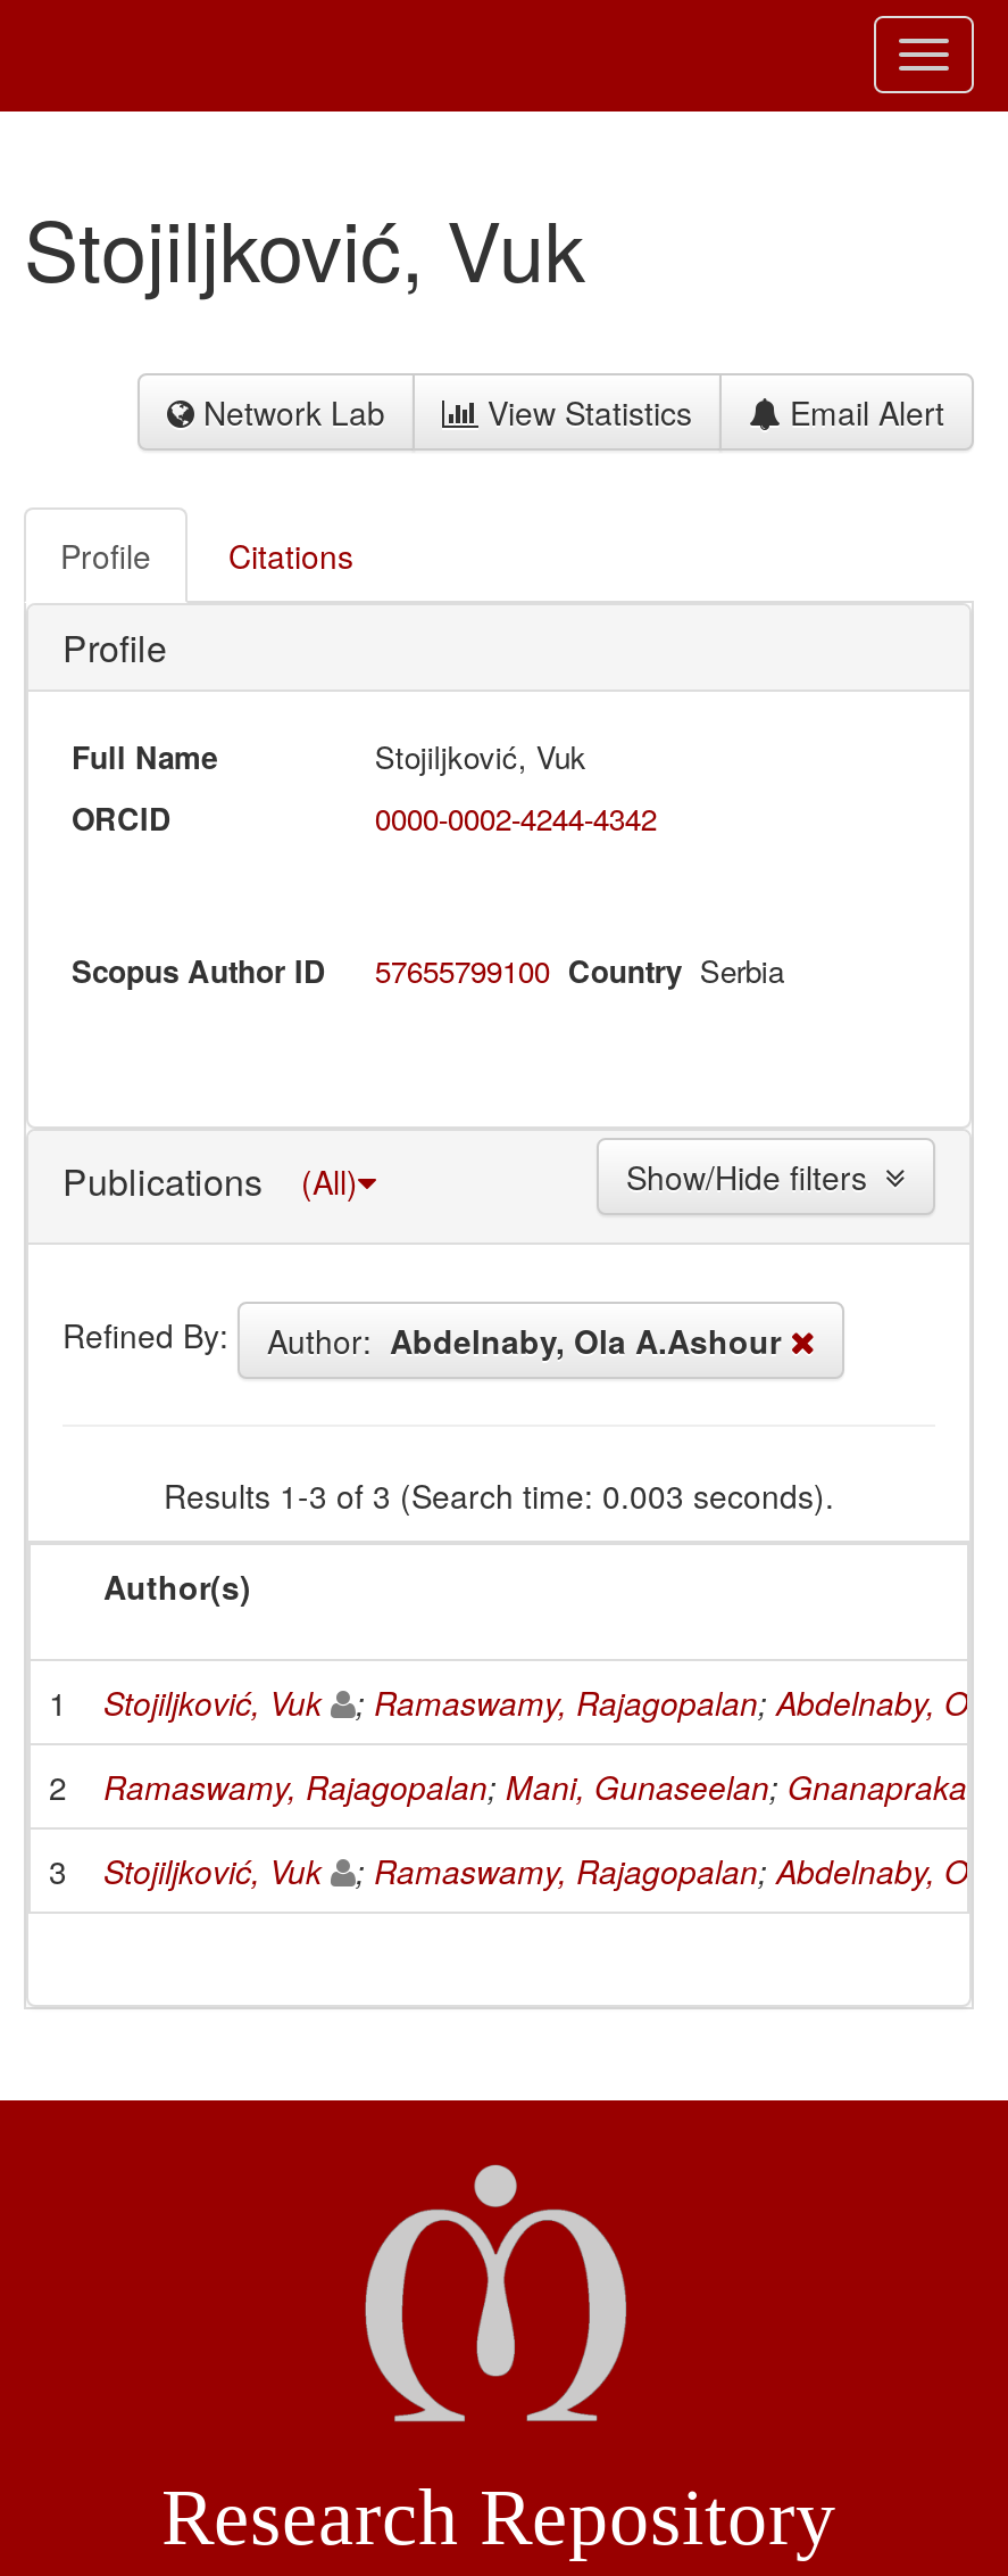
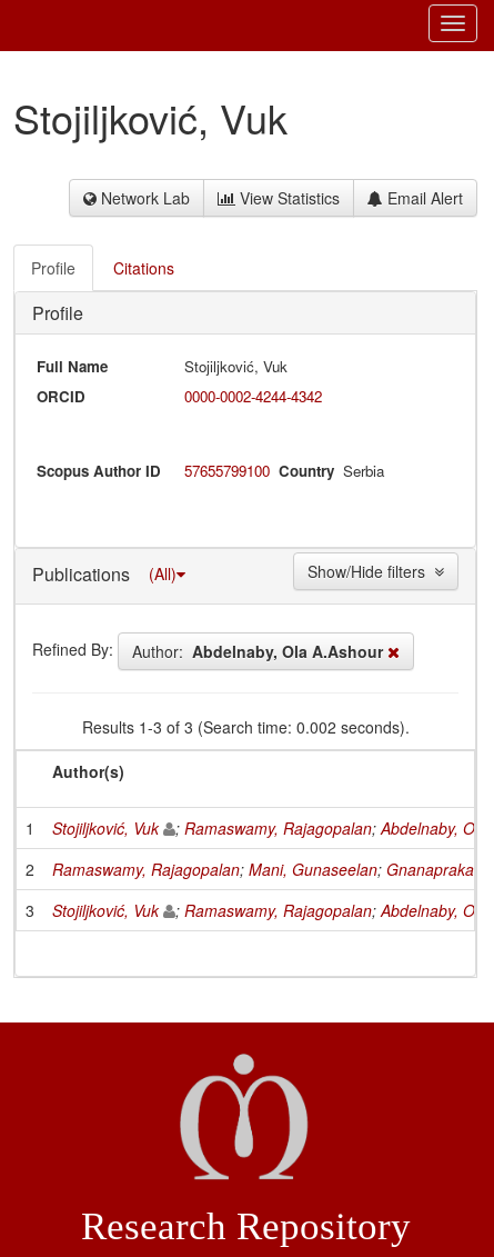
[164,1472,834,1517] Results 1-3 of 3 (Search time: 0.003 seconds). -> [82,715,409,738] Results 1-3 of 3 (Search time: 0.002 seconds).

